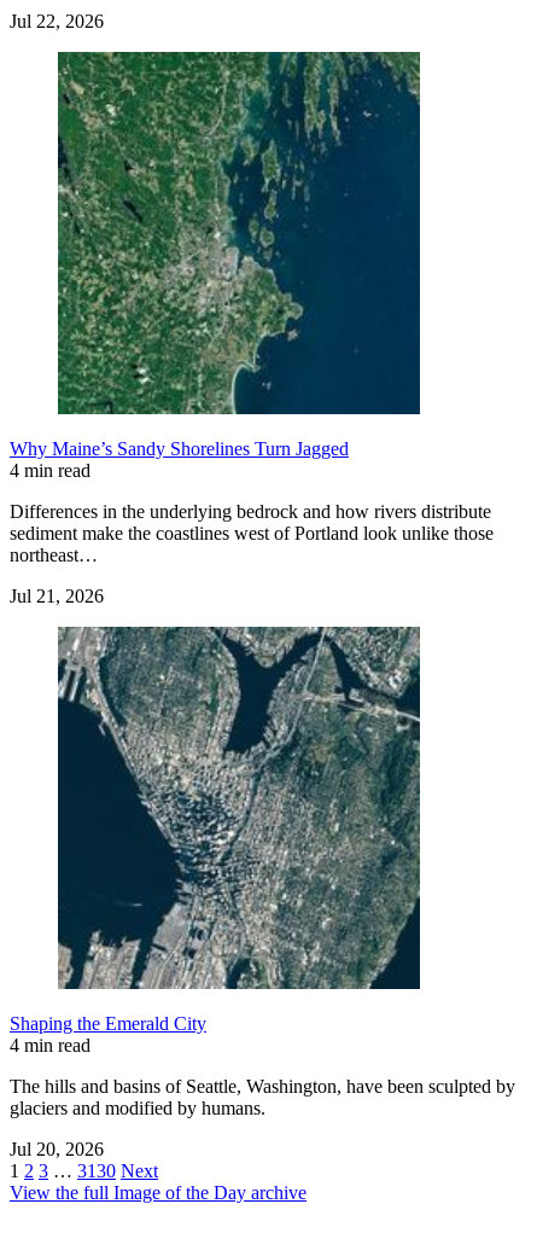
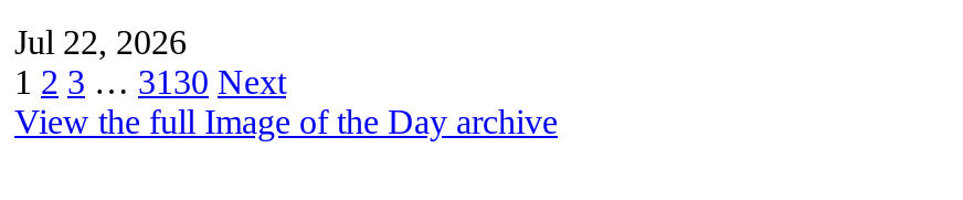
[10,51,494,607] [image] | Why Maine’s Sandy Shorelines Turn Jagged | 4 min read | Differences in the underlying bedrock and how rivers distribute | sediment make the coastlines west of Portland look unlike those | northeast… | Jul 21, 2026 -> none
[10,626,515,1160] [image] | Shaping the Emerald City | 4 min read | The hills and basins of Seattle, Washington, have been sculpted by | glaciers and modified by humans. | Jul 20, 2026 -> none

